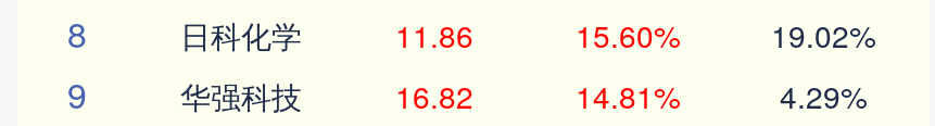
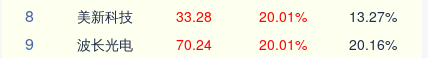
[180,13,875,56] 日科化学 | 11.86 | 15.60% | 19.02% -> [77,6,397,26] 美新科技 | 33.28 | 20.01% | 13.27%
[180,74,867,117] 华强科技 | 16.82 | 14.81% | 4.29% -> [77,34,397,54] 波长光电 | 70.24 | 20.01% | 20.16%

